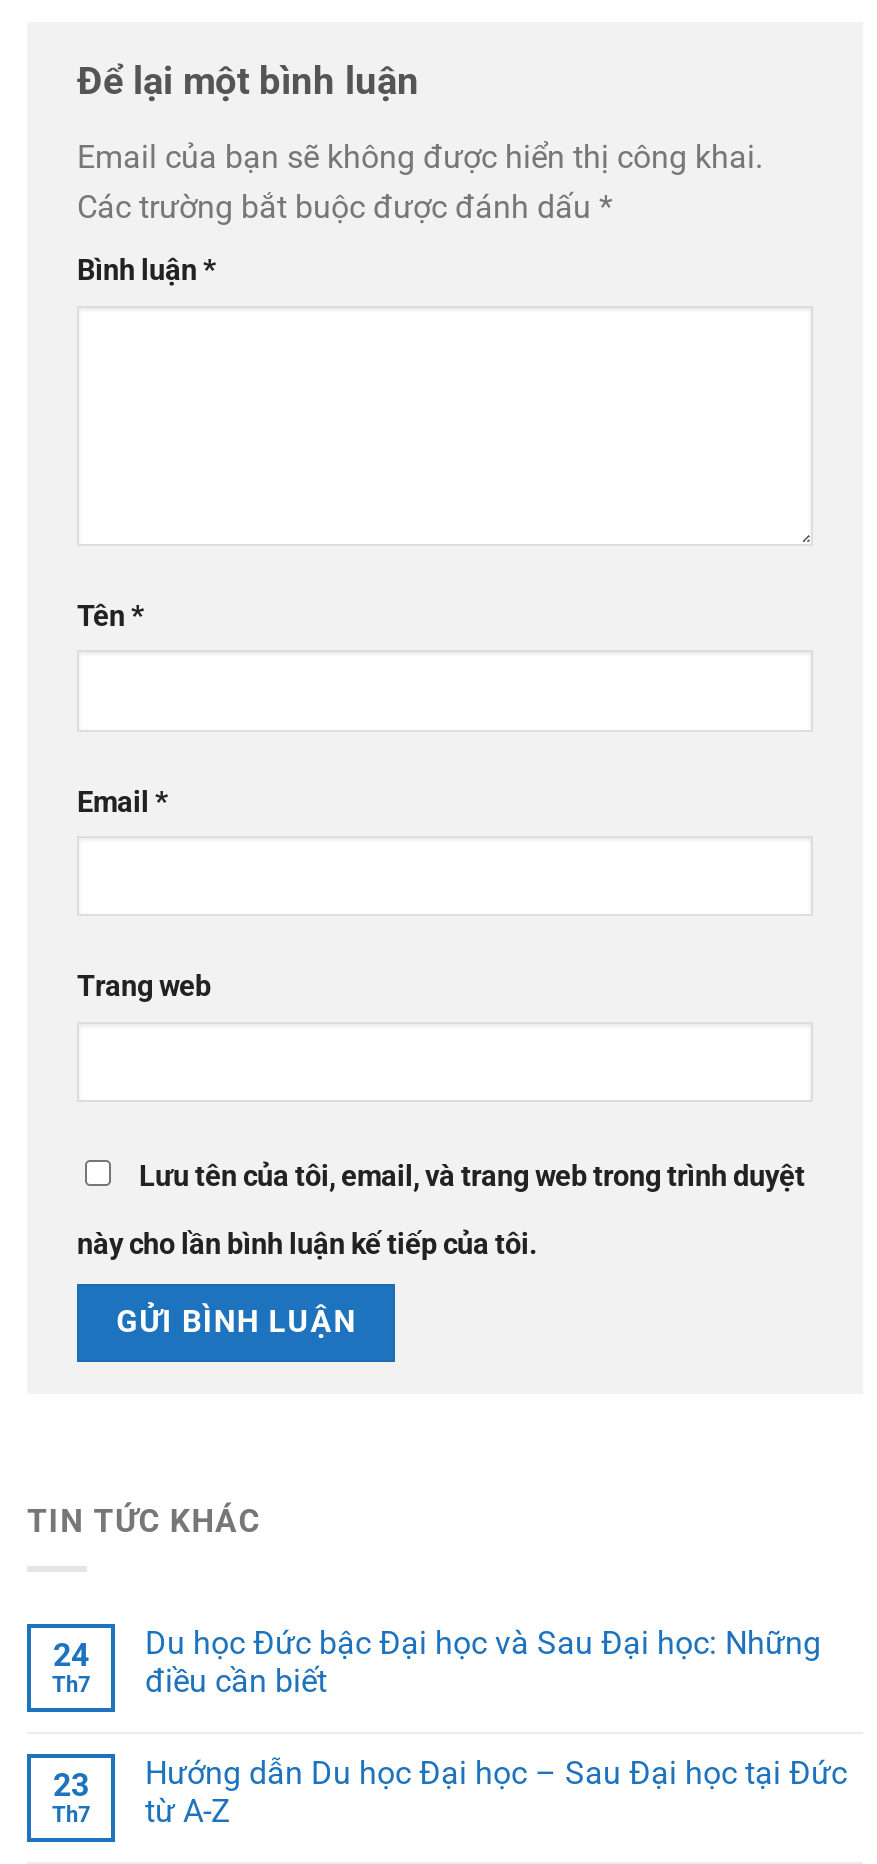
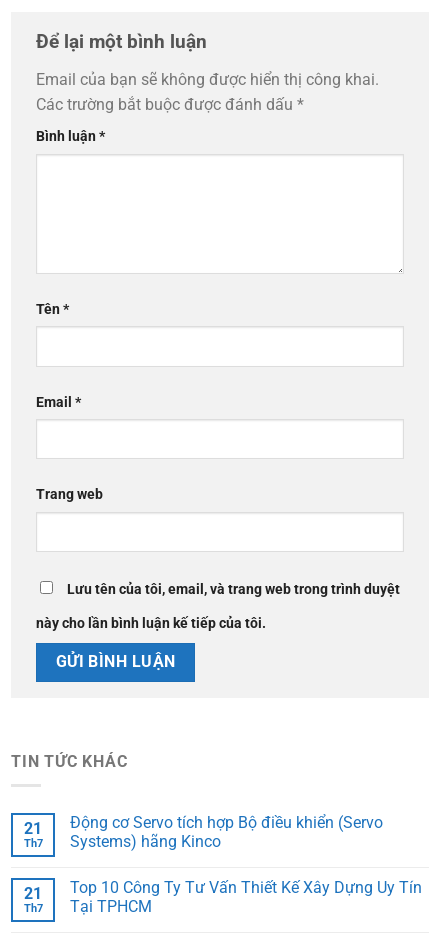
[145,1624,821,1700] Du học Đức bậc Đại học và Sau Đại học: Những | điều cần biết -> [70,813,383,851] Động cơ Servo tích hợp Bộ điều khiển (Servo | Systems) hãng Kinco
[53,1636,89,1674] 24 -> [24,819,42,838] 21
[145,1754,847,1830] Hướng dẫn Du học Đại học – Sau Đại học tại Đức | từ A-Z -> [70,878,422,916] Top 10 Công Ty Tư Vấn Thiết Kế Xây Dựng Uy Tín | Tại TPHCM
[53,1766,89,1804] 23 -> [24,884,42,903] 21

